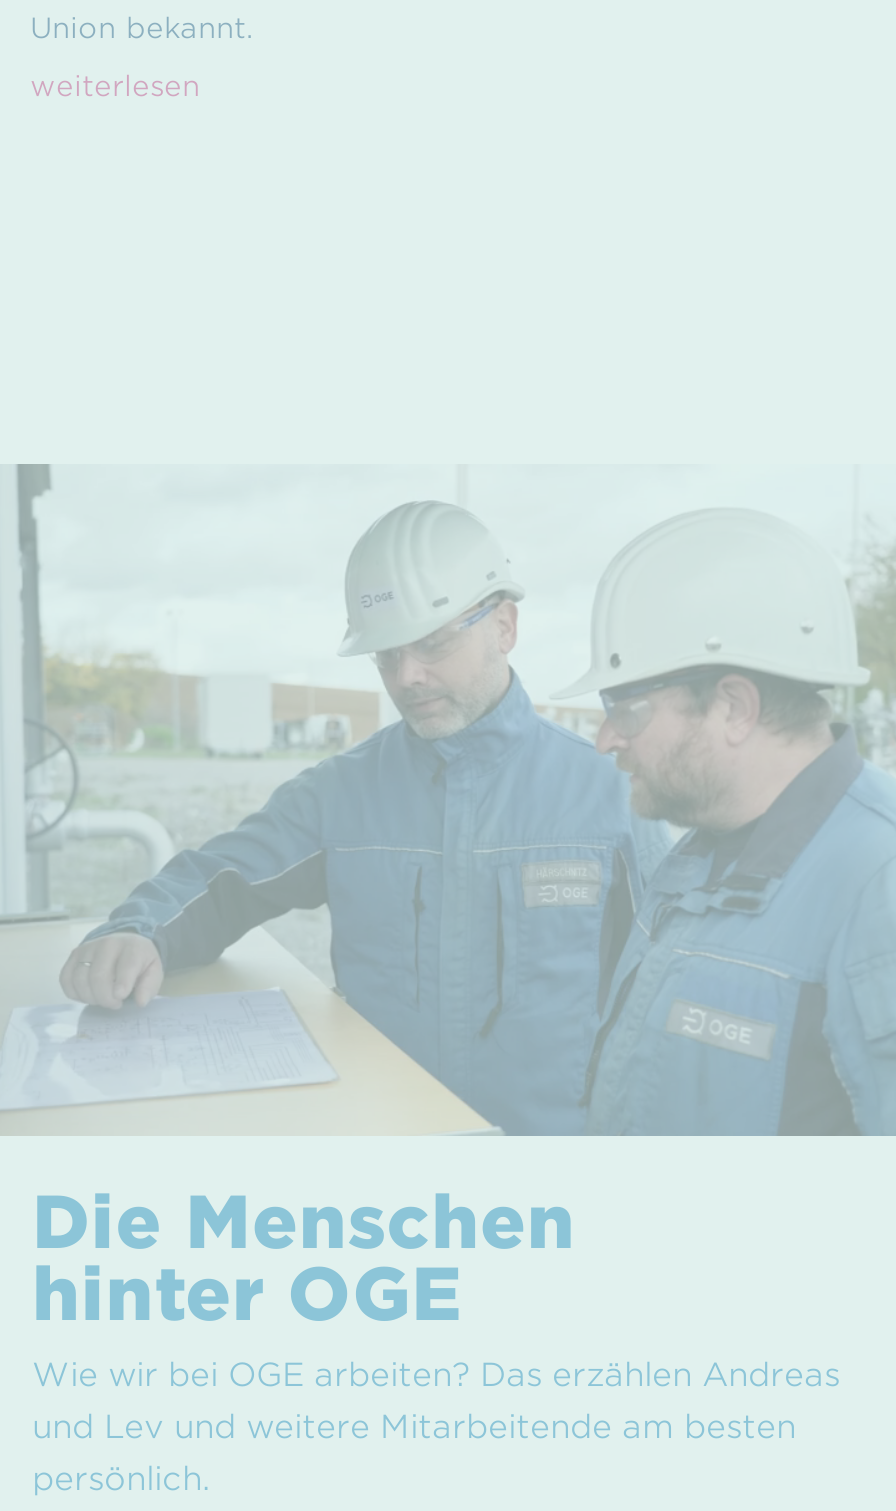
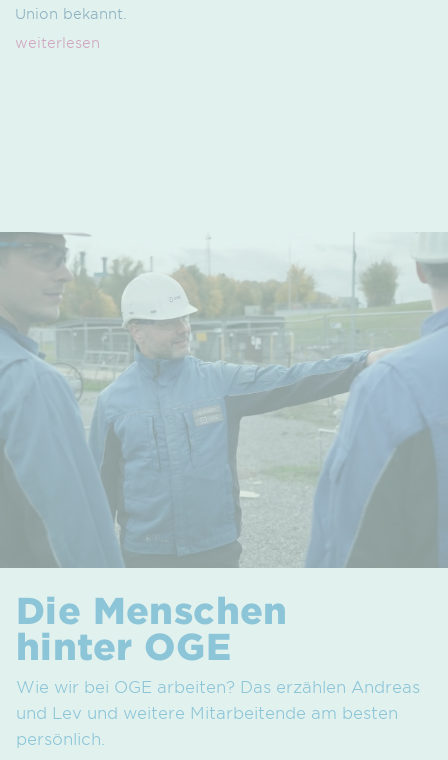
[6,464,890,1138] [image] -> [3,231,445,569] [image]

